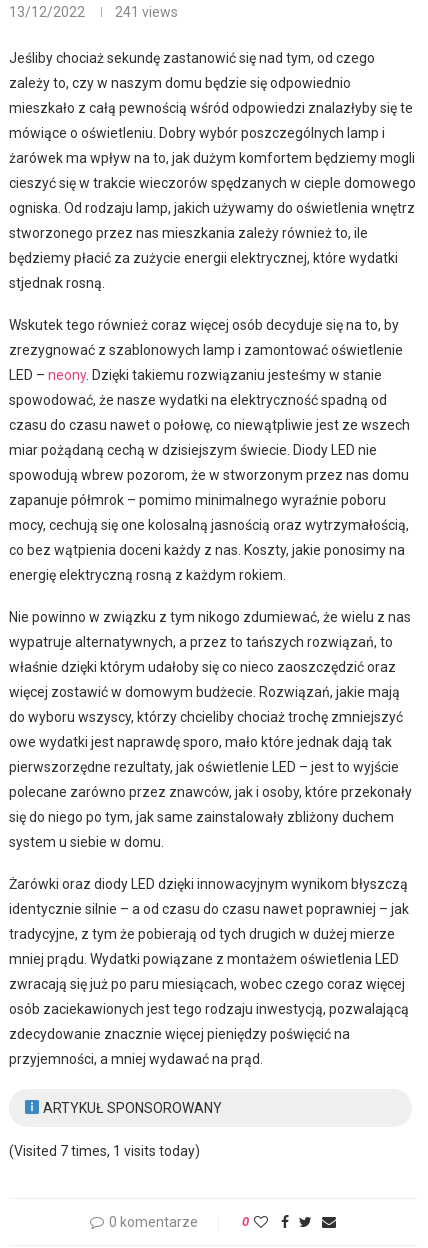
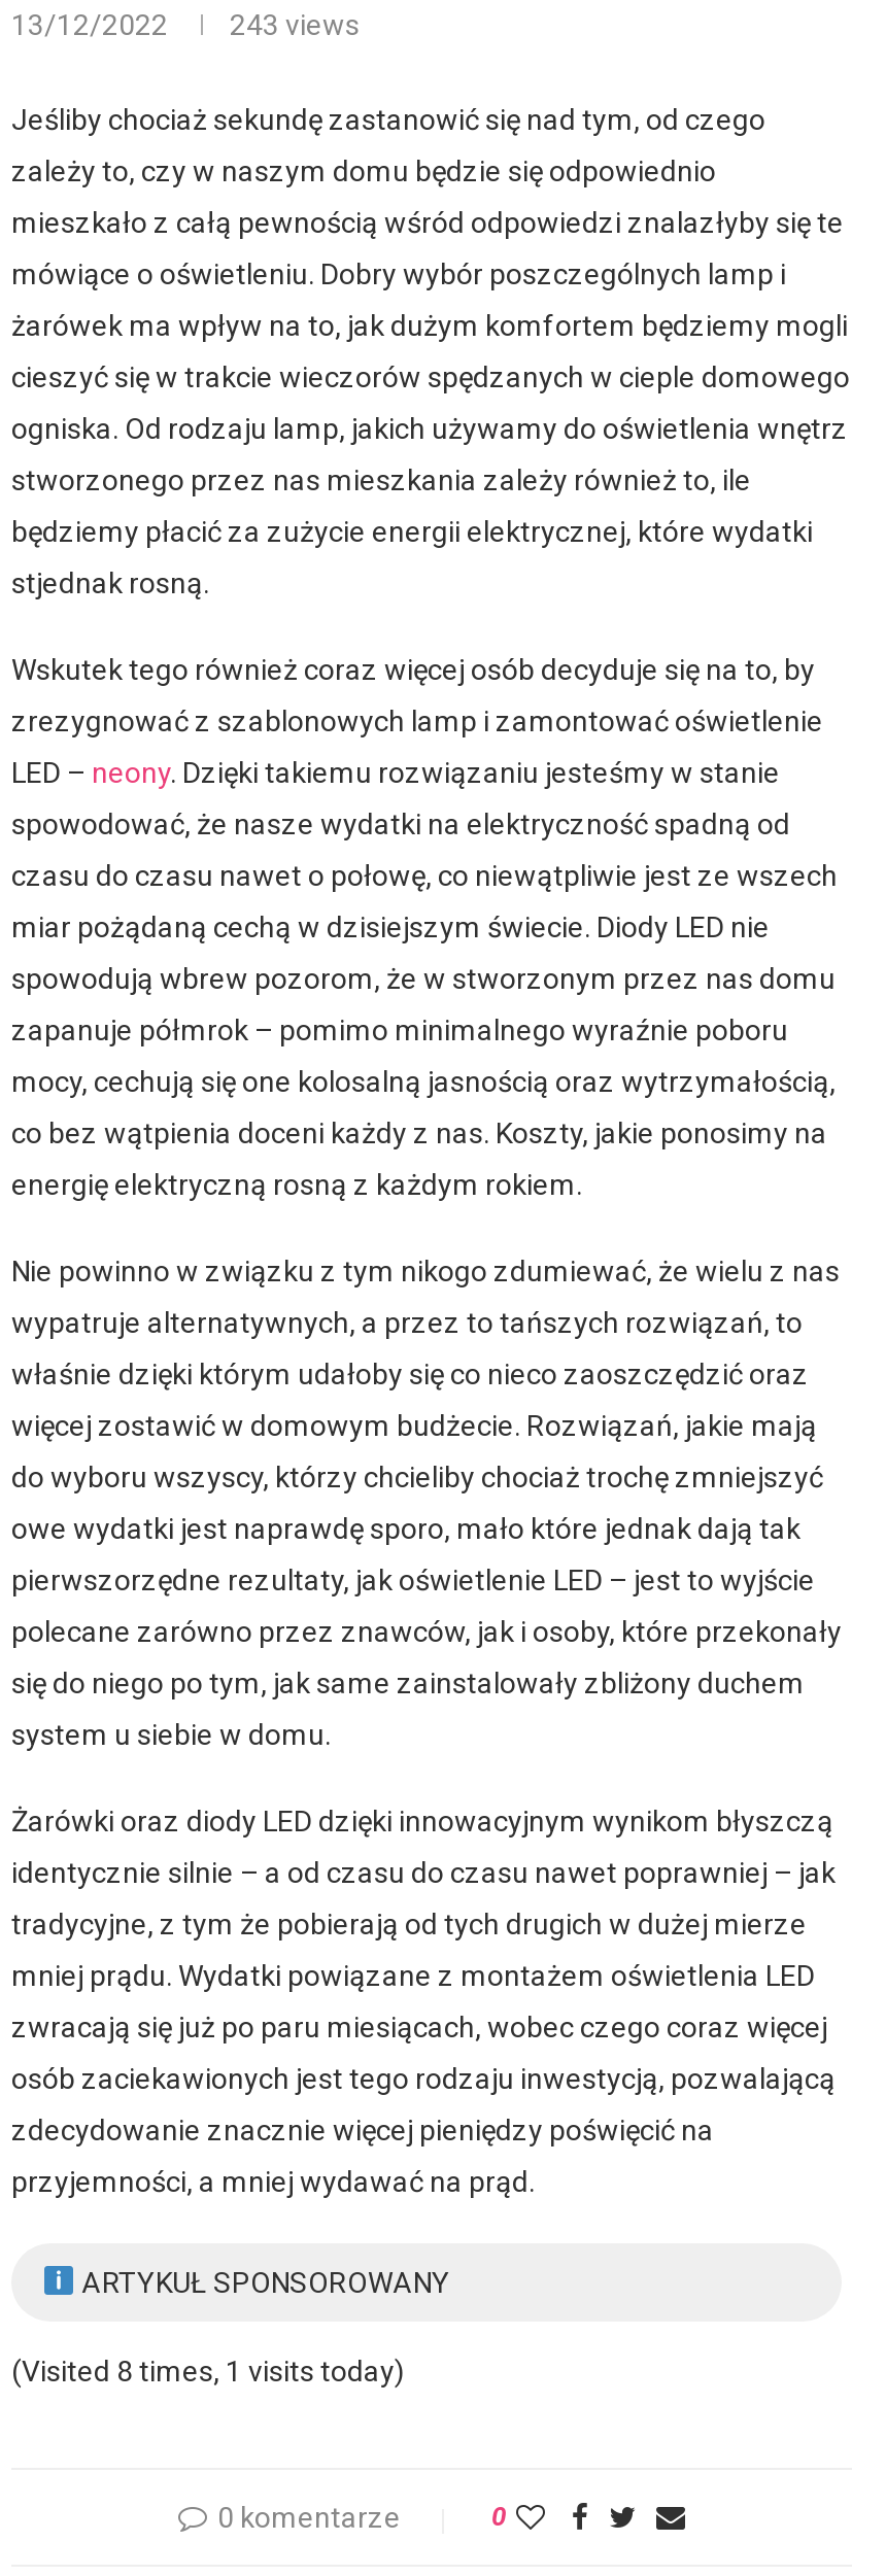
[9,4,178,20] 13/12/2022 241 views -> [11,8,360,41] 13/12/2022 243 views
[9,1143,200,1159] (Visited 7 times, 1 visits today) -> [11,2355,405,2388] (Visited 8 times, 1 visits today)

